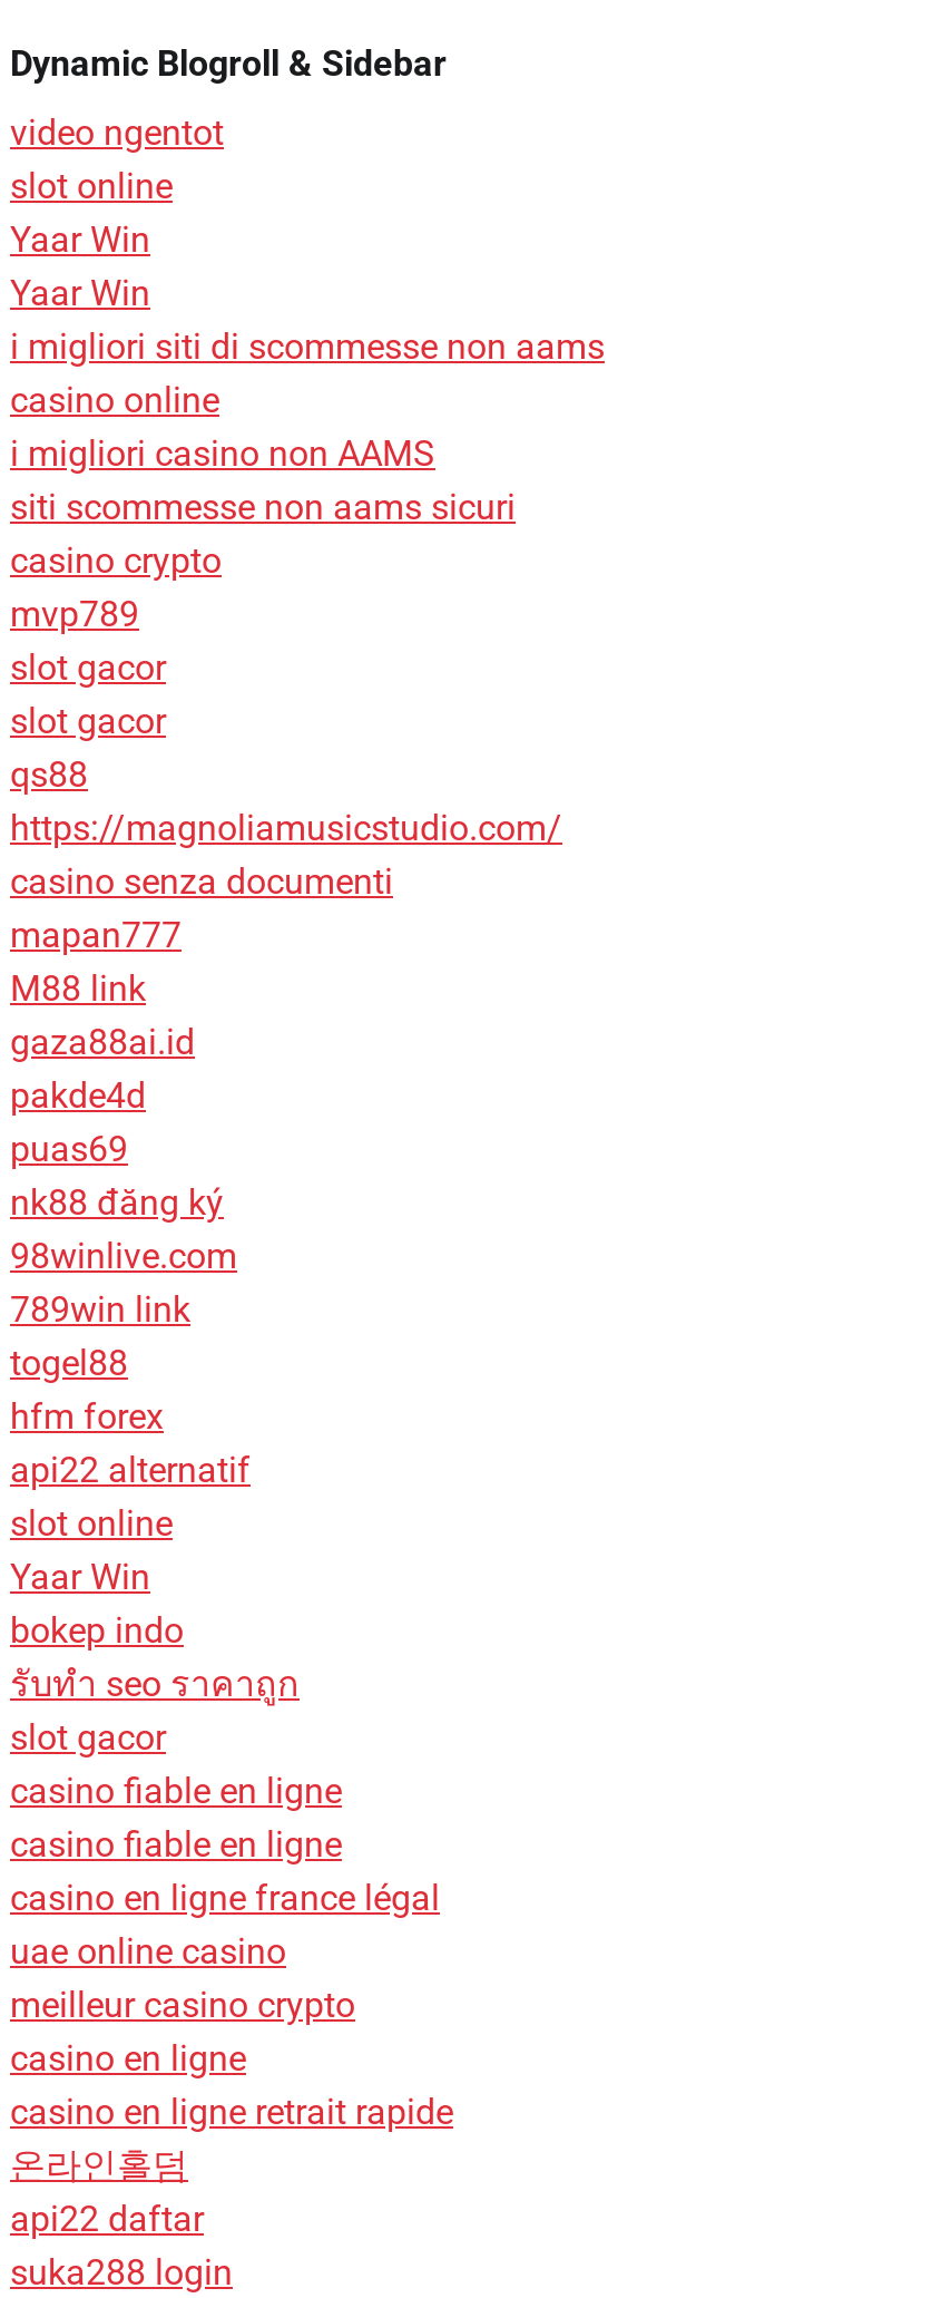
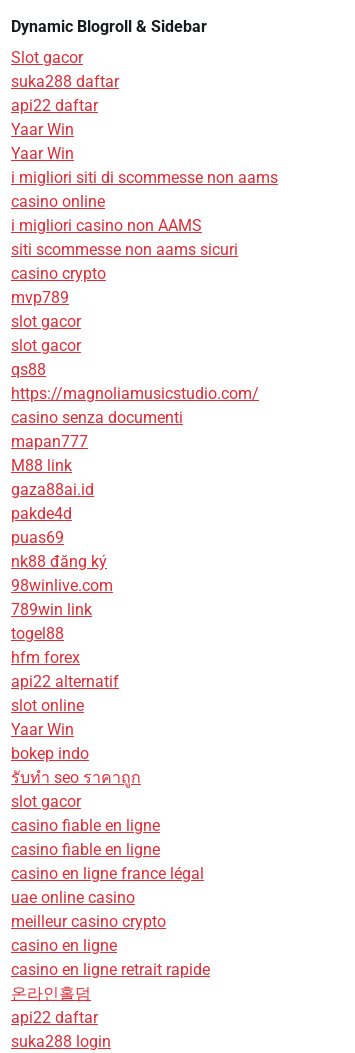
[10,110,224,206] video ngentot | slot online -> [11,47,119,114] Slot gacor | suka288 daftar | api22 daftar

